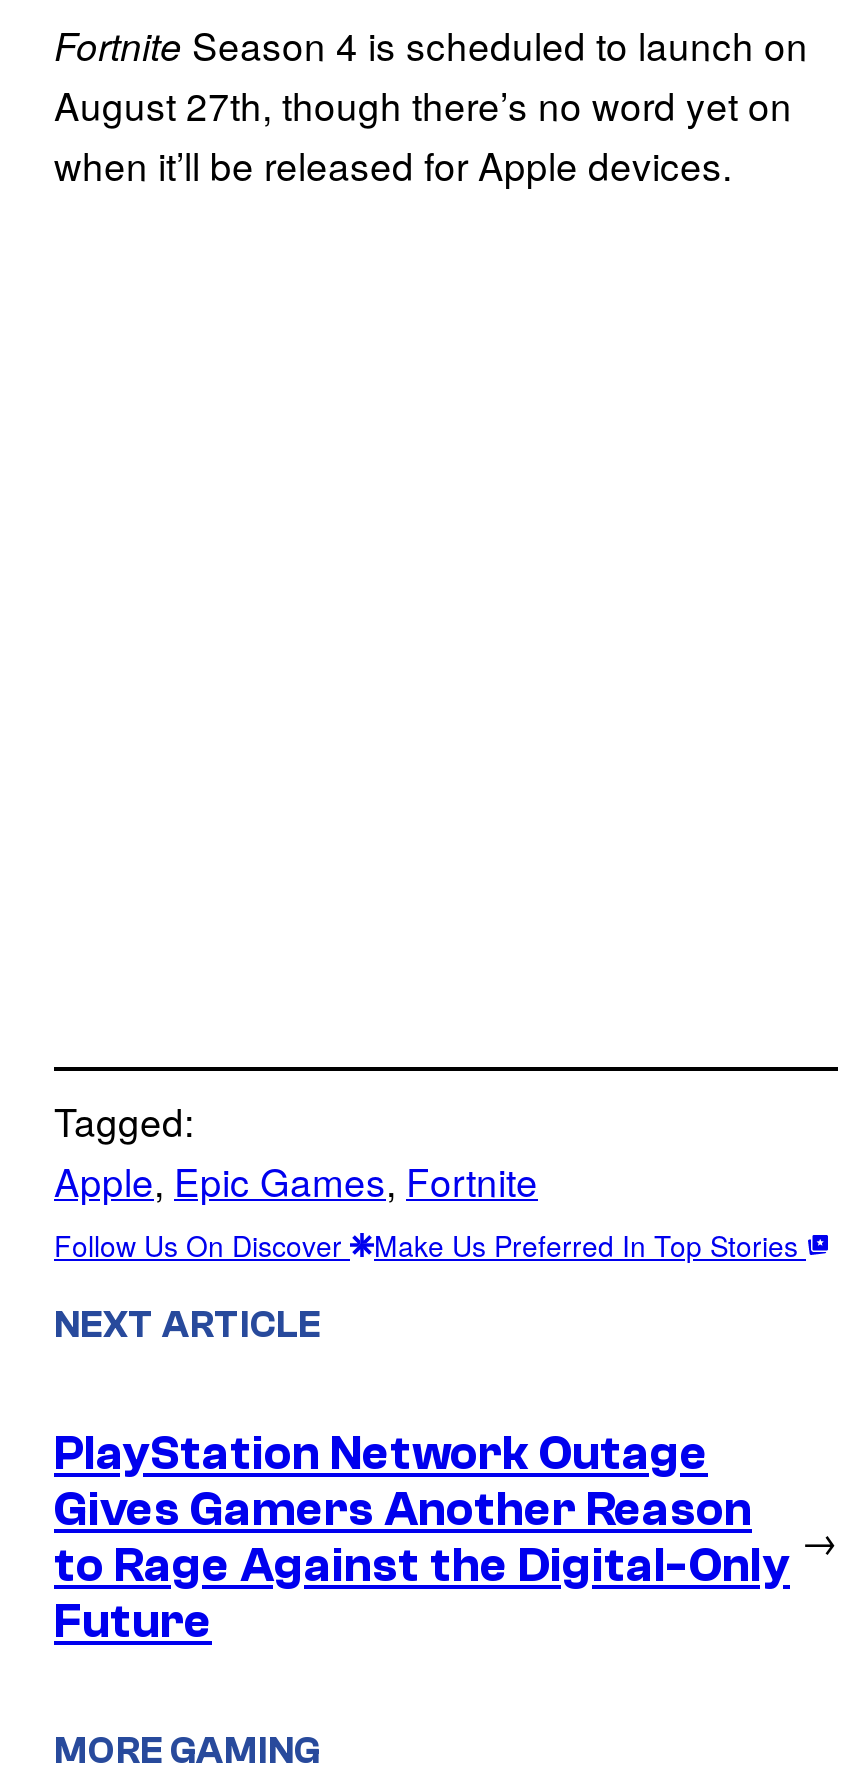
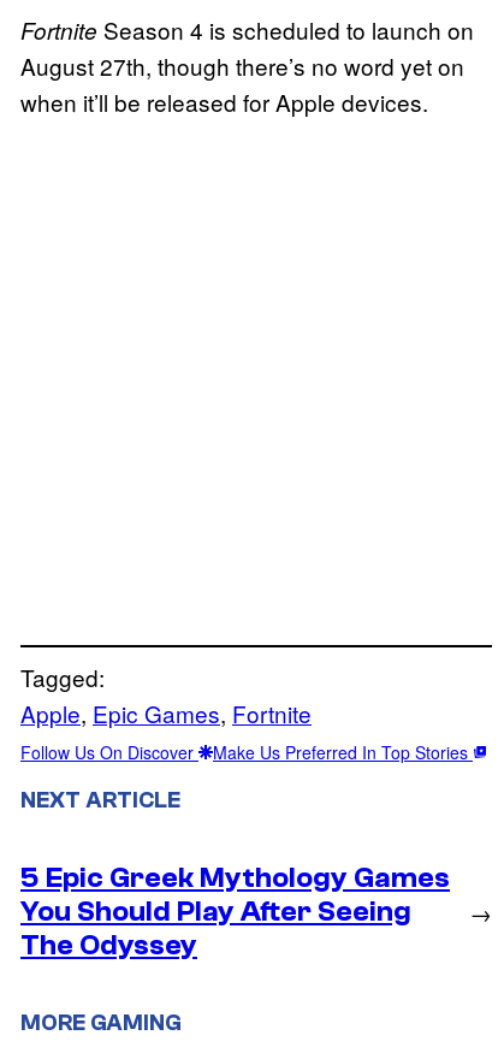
[54,1426,790,1648] PlayStation Network Outage | Gives Gamers Another Reason | to Rage Against the Digital-Only | Future -> [20,861,450,961] 5 Epic Greek Mythology Games | You Should Play After Seeing | The Odyssey

